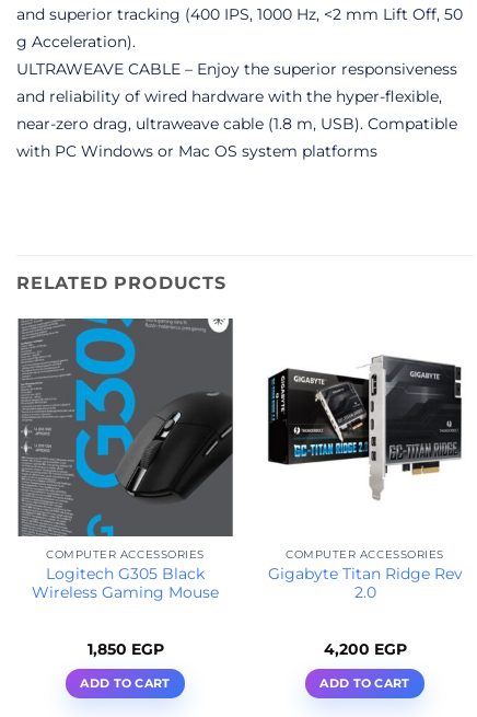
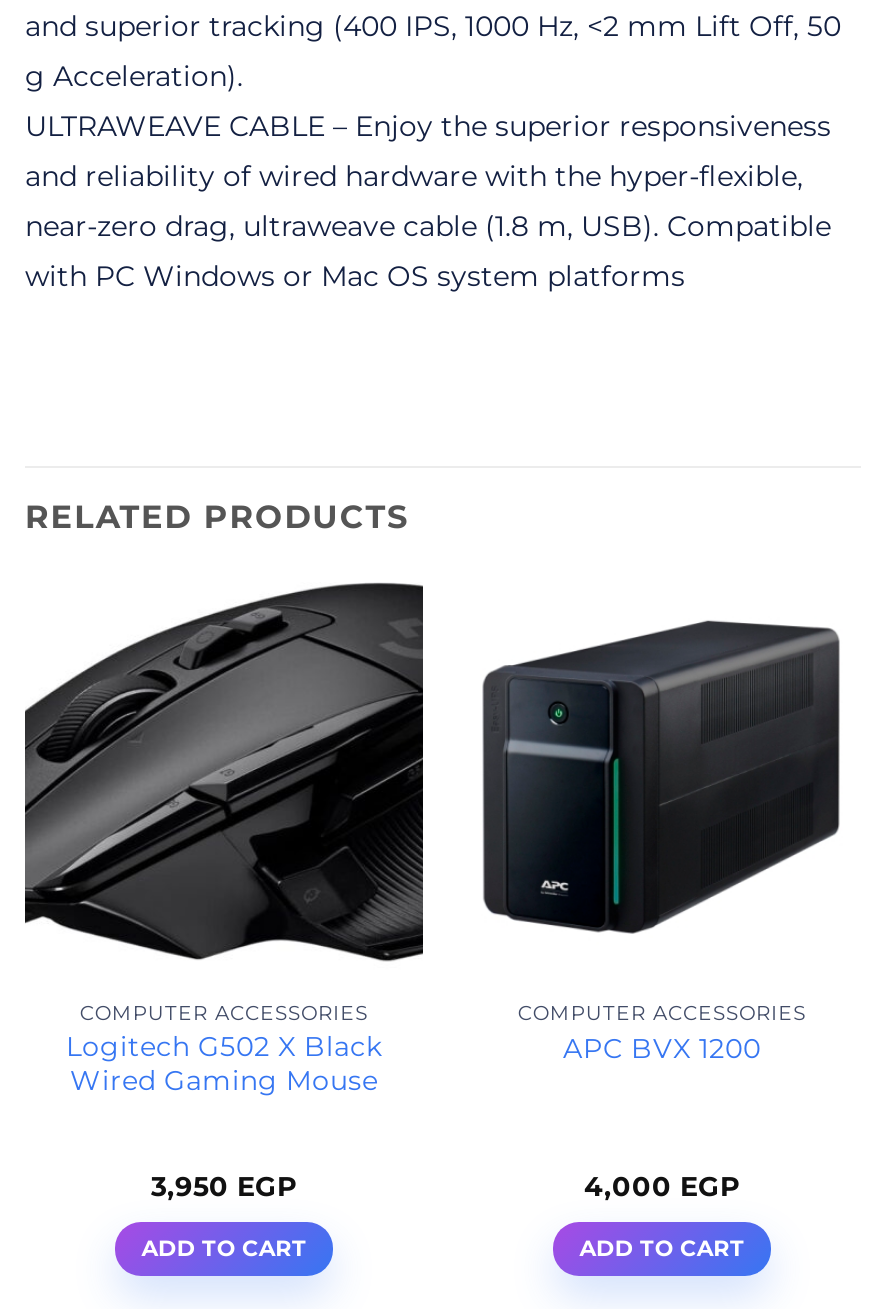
[16,317,234,601] [image] | Logitech G305 Black | Wireless Gaming Mouse -> [23,582,425,1097] [image] | Logitech G502 X Black | Wired Gaming Mouse
[267,339,462,511] [image] -> [481,618,841,936] [image]
[267,564,462,601] Gigabyte Titan Ridge Rev | 2.0 -> [563,1032,761,1064] APC BVX 1200
[87,640,164,658] 1,850 EGP -> [151,1170,297,1202] 3,950 EGP
[323,640,406,658] 4,200 EGP -> [584,1170,740,1202] 4,000 EGP

